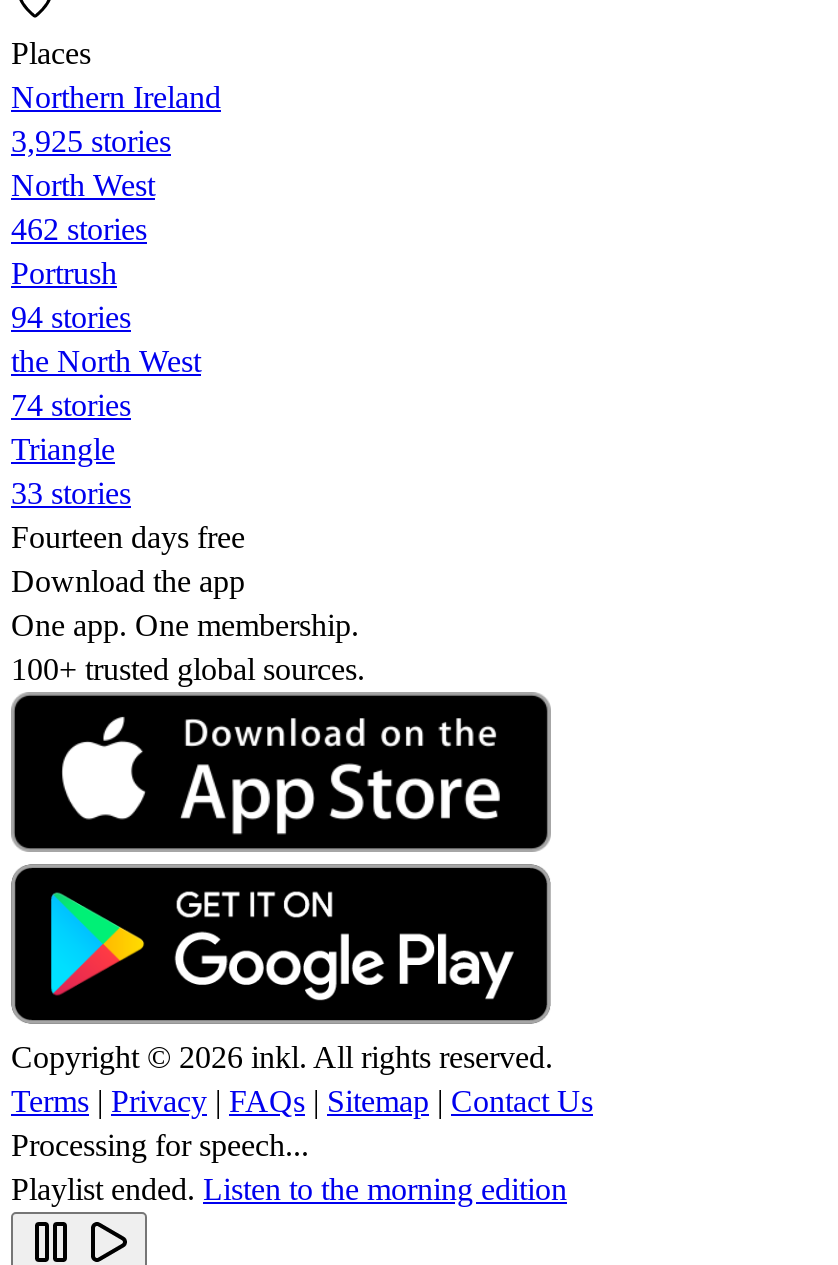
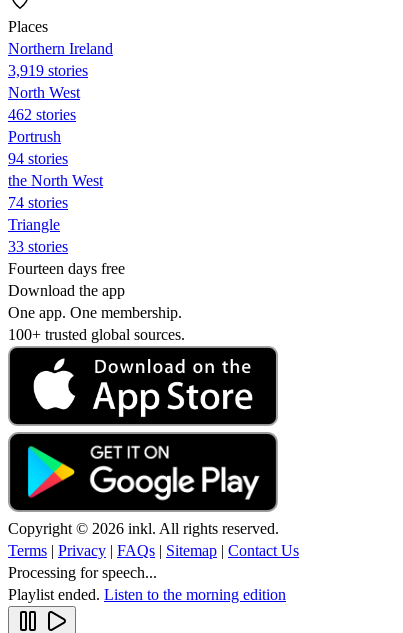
[11,124,171,158] 3,925 stories -> [8,62,88,79] 3,919 stories

